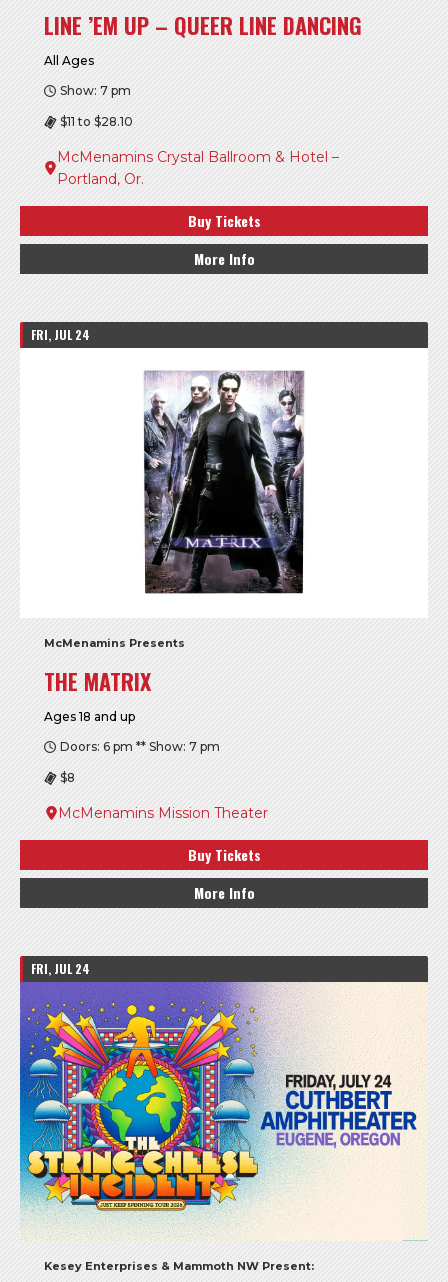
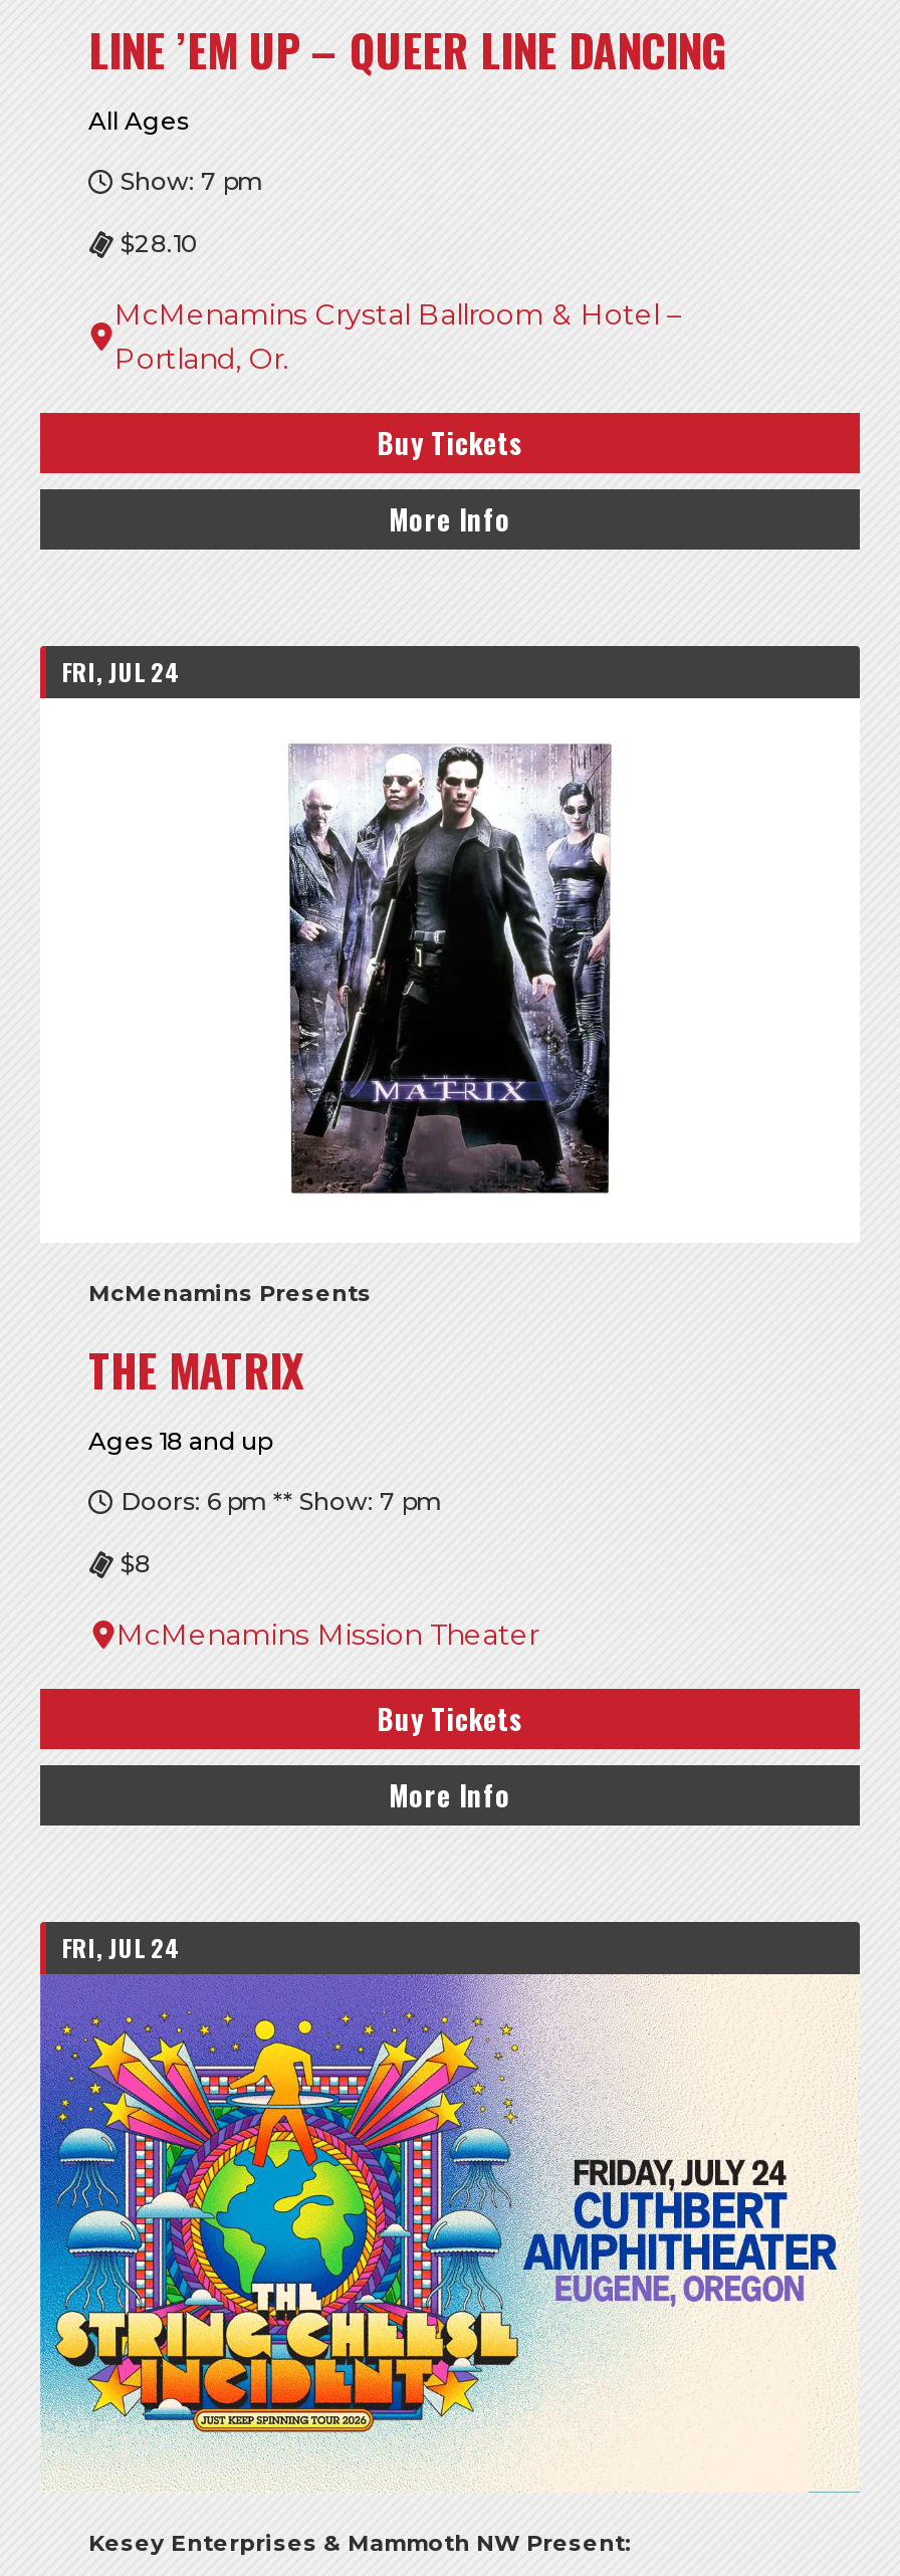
[60,113,133,128] $11 to $28.10 -> [121,228,199,258] $28.10

